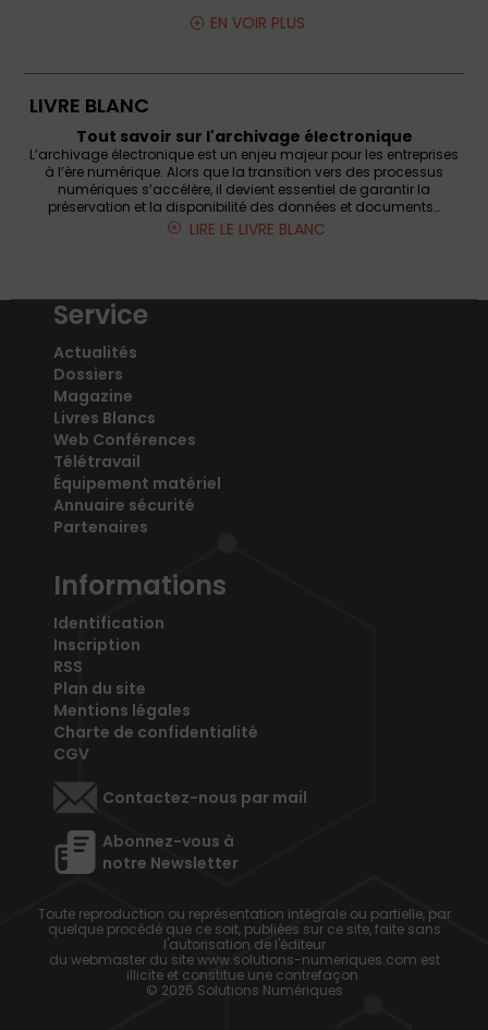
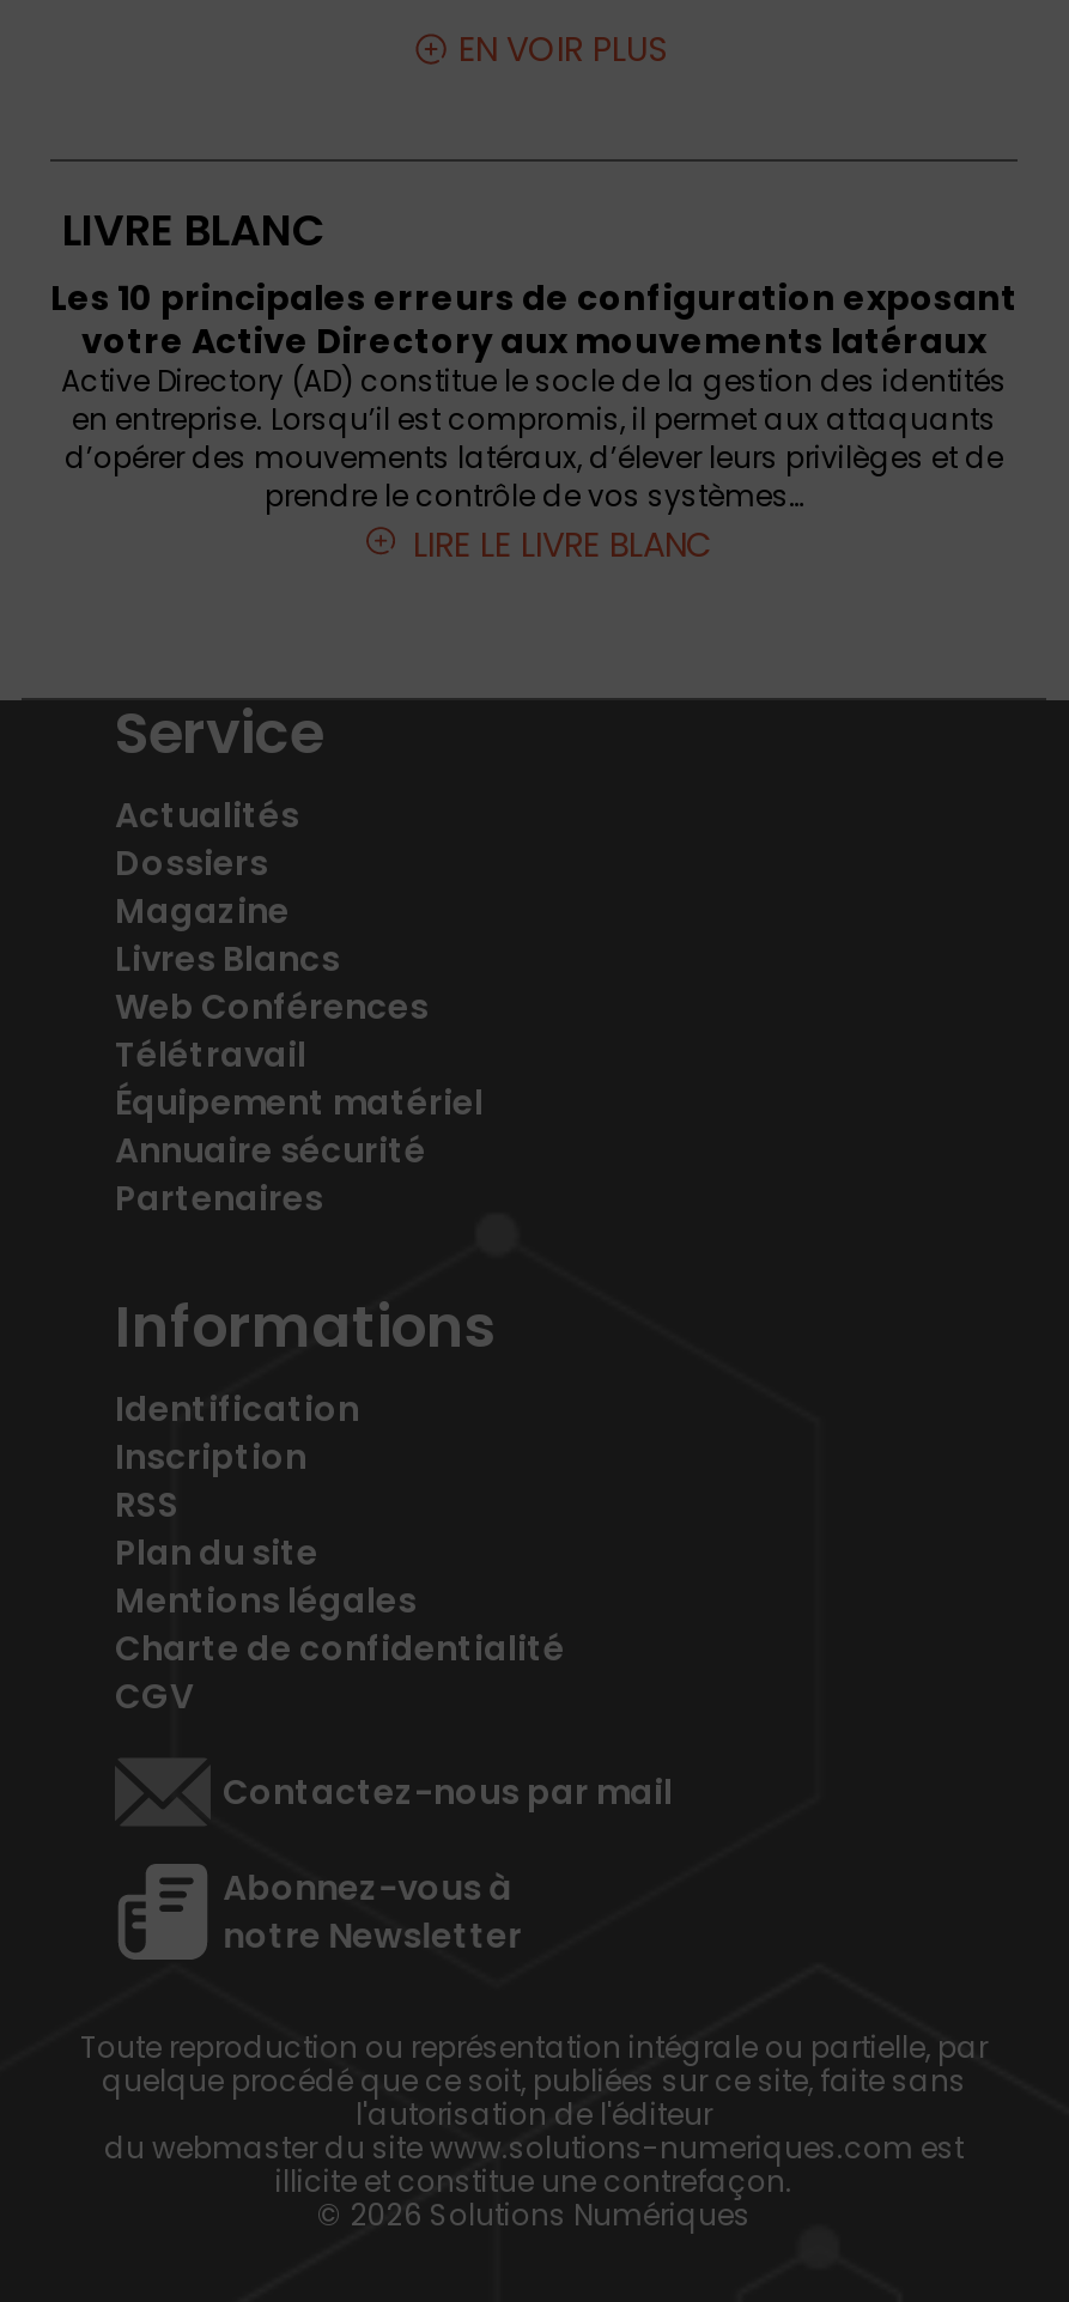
[29,125,459,216] Tout savoir sur l'archivage électronique | L’archivage électronique est un enjeu majeur pour les entreprises | à l’ère numérique. Alors que la transition vers des processus | numériques s’accélère, il devient essentiel de garantir la | préservation et la disponibilité des données et documents… -> [50,274,1018,516] Les 10 principales erreurs de configuration exposant | votre Active Directory aux mouvements latéraux | Active Directory (AD) constitue le socle de la gestion des identités | en entreprise. Lorsqu’il est compromis, il permet aux attaquants | d’opérer des mouvements latéraux, d’élever leurs privilèges et de | prendre le contrôle de vos systèmes…

